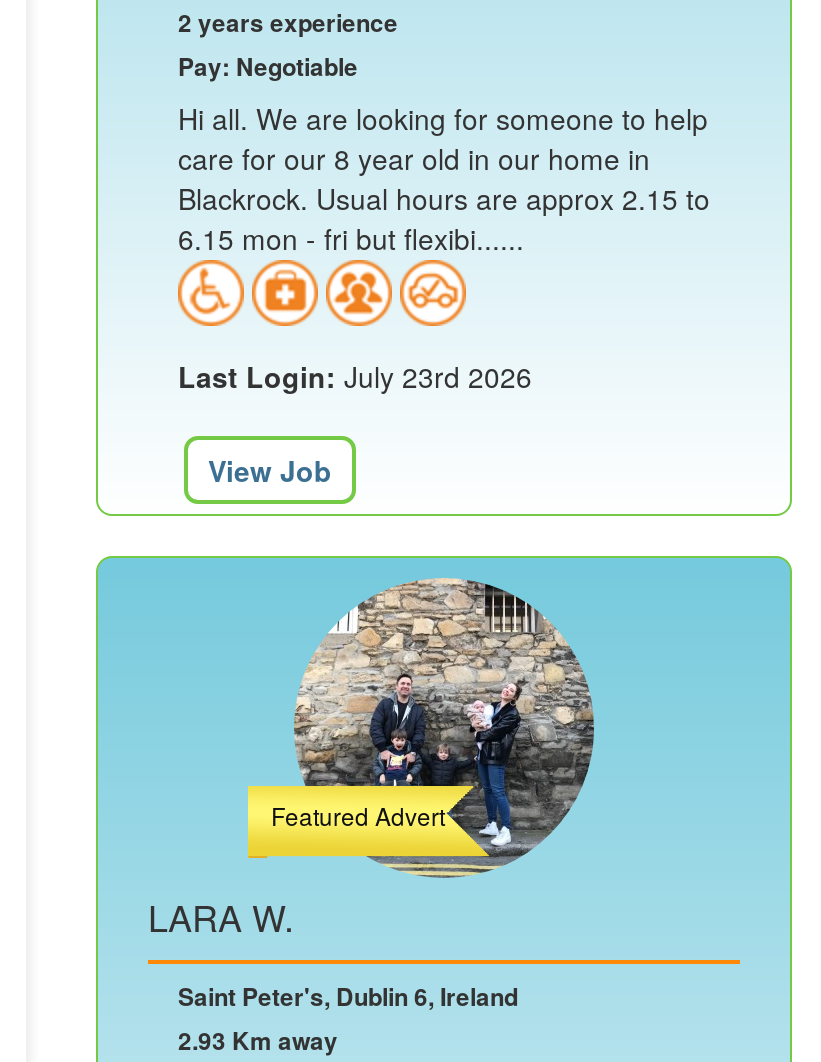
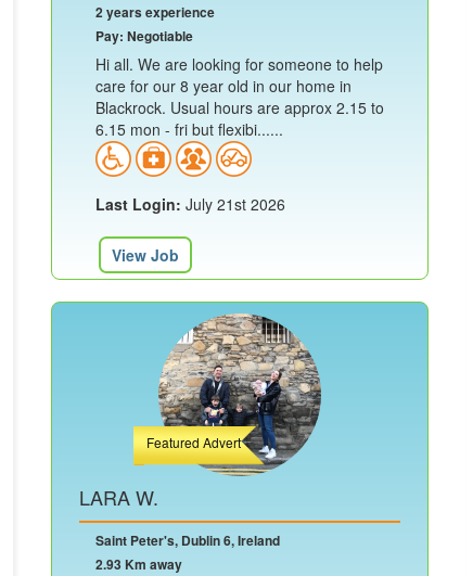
[178,356,532,396] Last Login: July 23rd 2026 -> [95,193,285,215] Last Login: July 21st 2026

